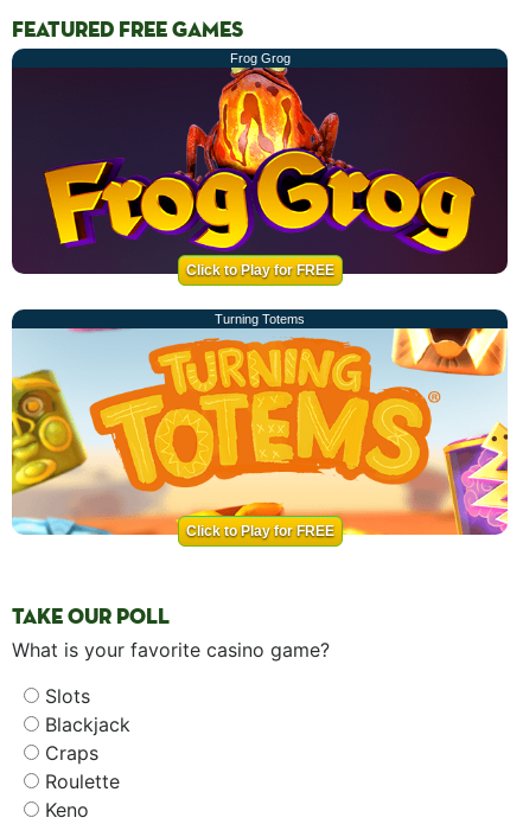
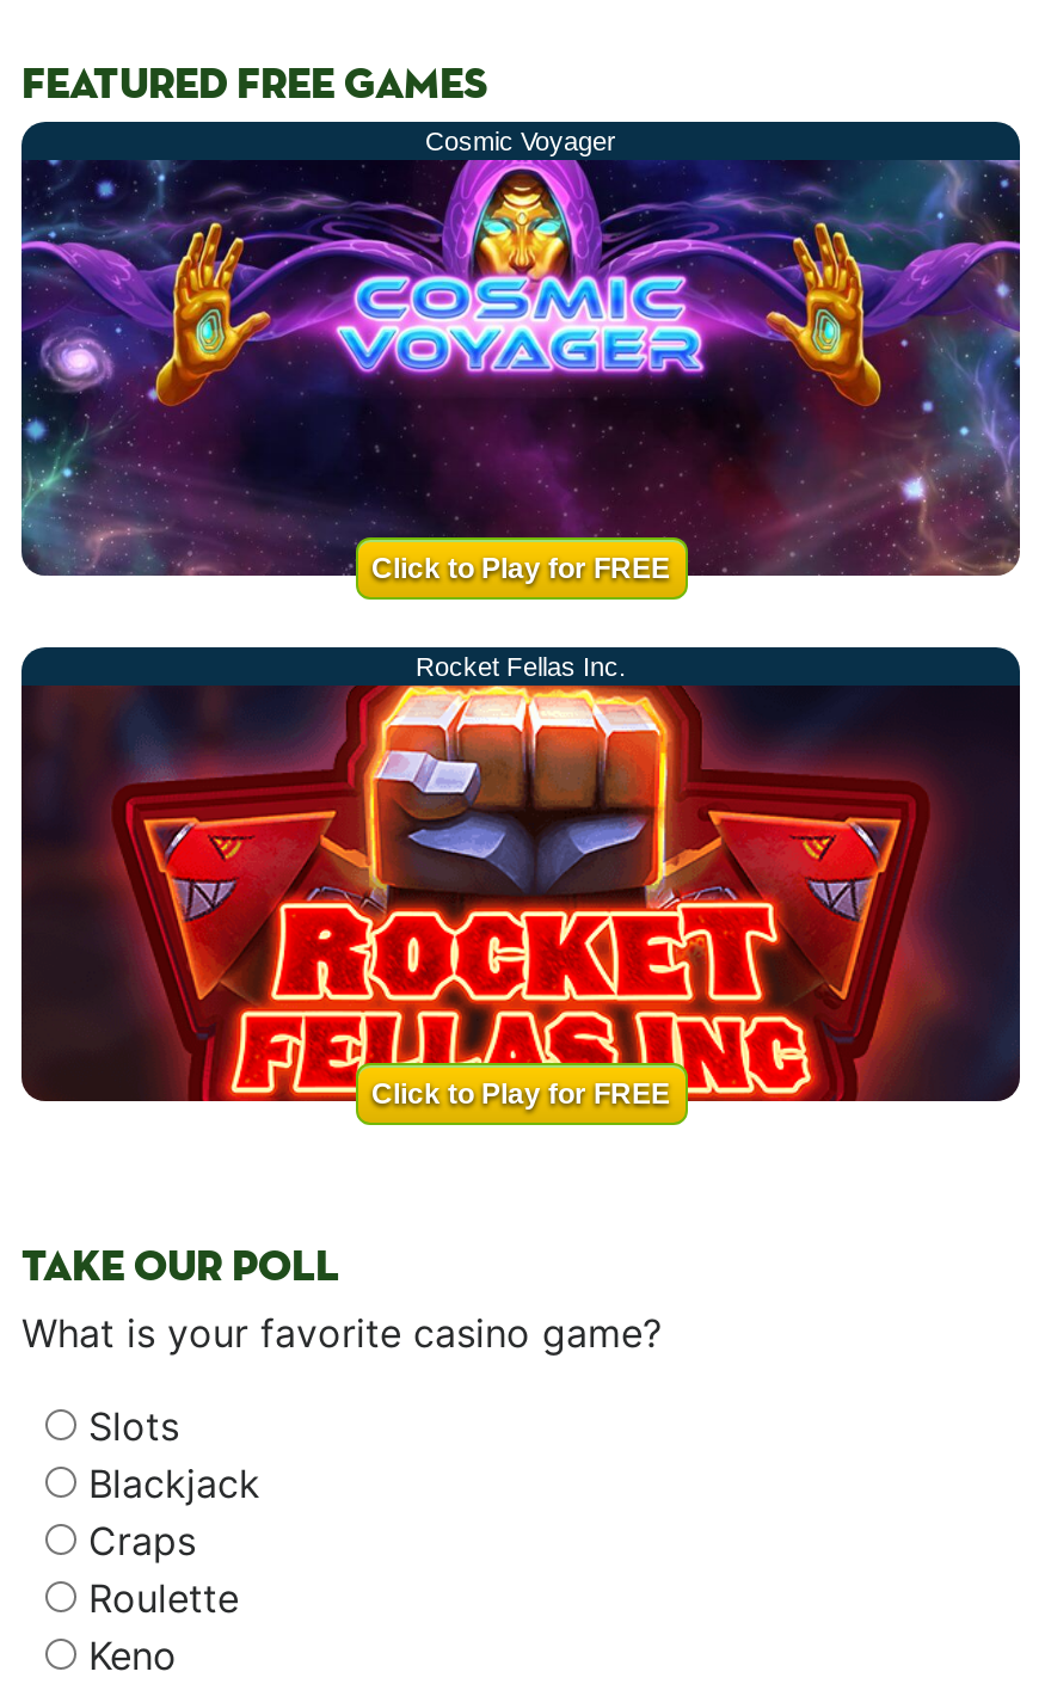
[229,51,290,65] Frog Grog -> [425,126,616,155] Cosmic Voyager
[11,68,509,326] [image] | Turning Totems -> [19,158,1022,680] [image] | Rocket Fellas Inc.
[11,327,509,536] [image] -> [19,683,1022,1104] [image]

